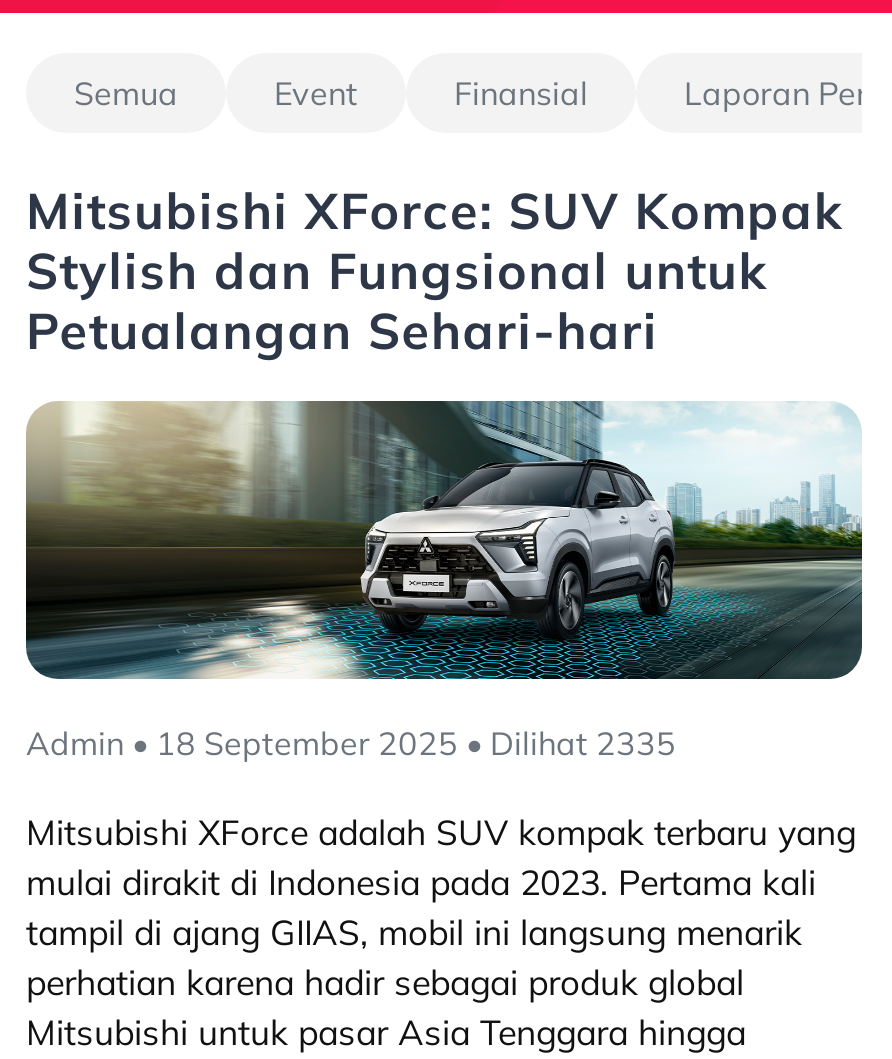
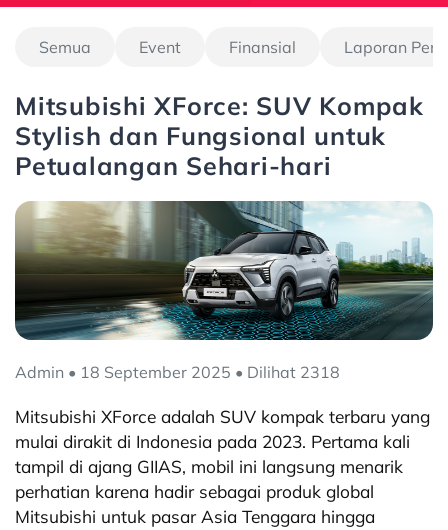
[26,724,676,764] Admin • 18 September 2025 • Dilihat 2335 -> [15,362,340,382] Admin • 18 September 2025 • Dilihat 2318

